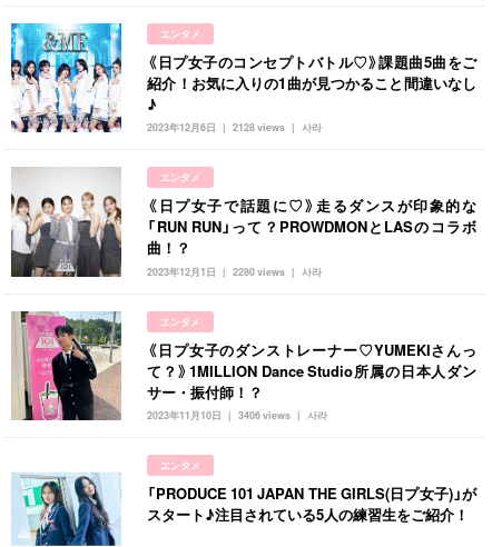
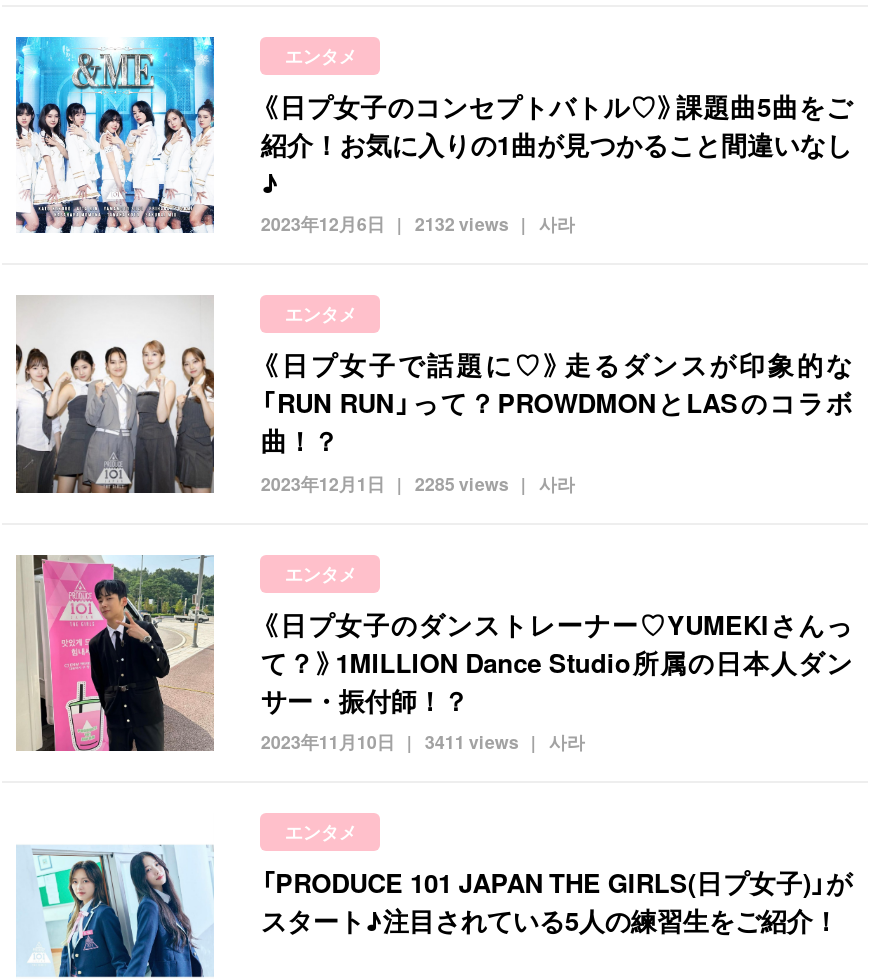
[147,120,322,135] 2023年12月6日 2128 views 사라 -> [261,211,575,237] 2023年12月6日 2132 views 사라
[147,264,322,279] 2023年12月1日 2280 views 사라 -> [261,470,575,496] 2023年12月1日 2285 views 사라
[147,408,328,423] 2023年11月10日 3406 views 사라 -> [261,729,585,755] 2023年11月10日 3411 views 사라

